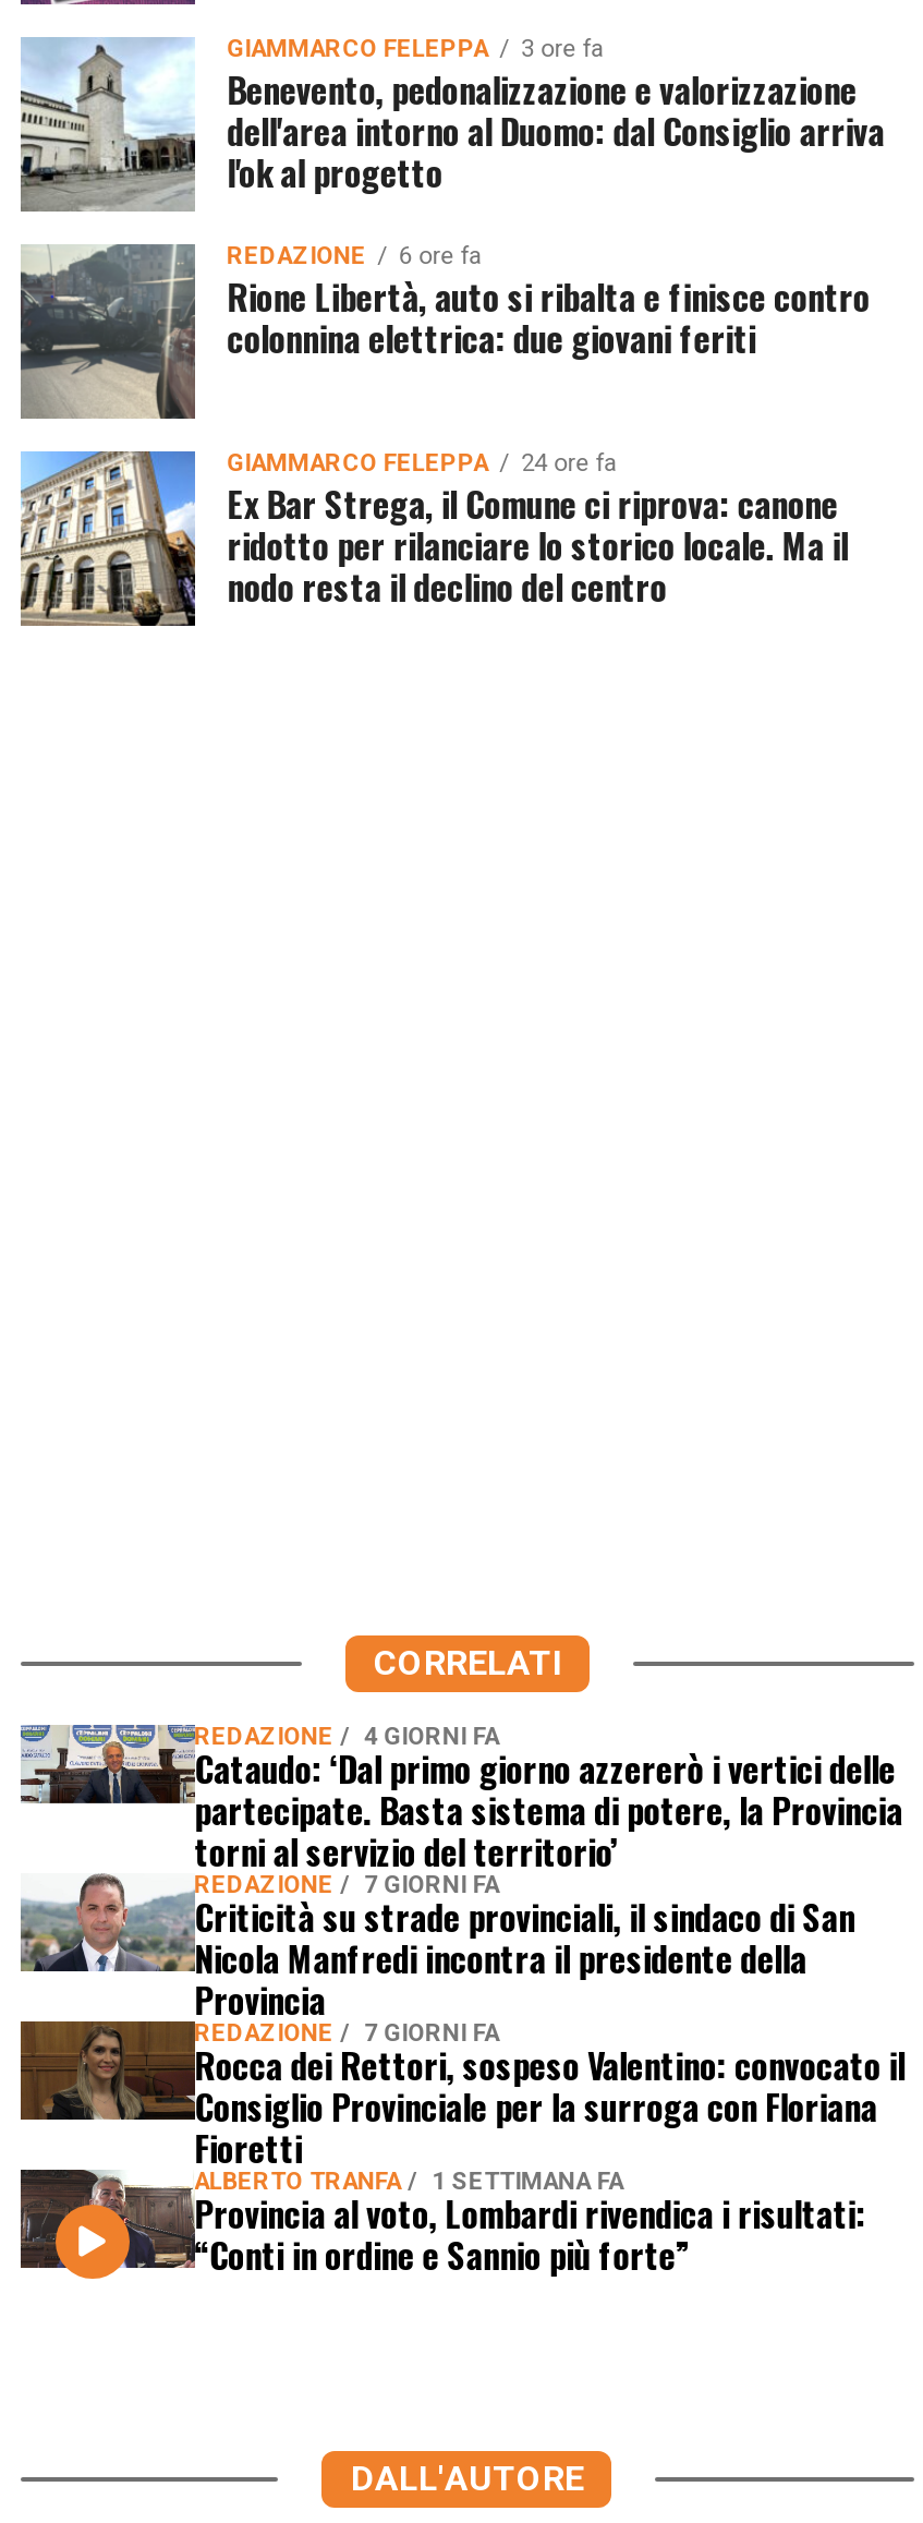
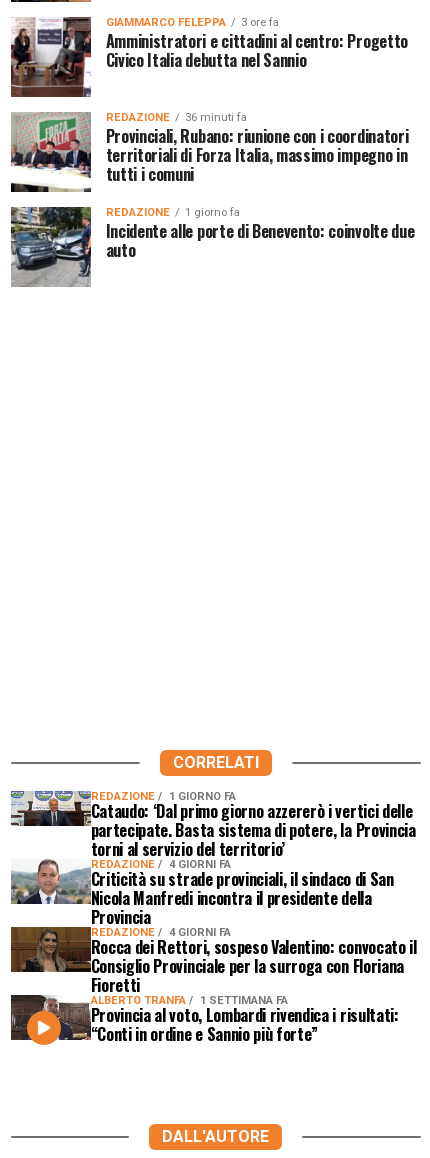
[19,37,884,212] [image] | Benevento, pedonalizzazione e valorizzazione | dell'area intorno al Duomo: dal Consiglio arriva | l'ok al progetto -> [10,16,408,98] [image] | Amministratori e cittadini al centro: Progetto | Civico Italia debutta nel Sannio
[19,242,870,419] [image] | 6 ore fa | Rione Libertà, auto si ribalta e finisce contro | colonnina elettrica: due giovani feriti -> [10,111,408,193] [image] | 36 minuti fa | Provinciali, Rubano: riunione con i coordinatori | territoriali di Forza Italia, massimo impegno in | tutti i comuni
[21,449,848,626] [image] | GIAMMARCO FELEPPA | 24 ore fa | Ex Bar Strega, il Comune ci riprova: canone | ridotto per rilanciare lo storico locale. Ma il | nodo resta il declino del centro -> [10,206,414,287] [image] | REDAZIONE | 1 giorno fa | Incidente alle porte di Benevento: coinvolte due | auto
[194,1723,500,1751] REDAZIONE 4 GIORNI FA -> [91,790,236,803] REDAZIONE 1 GIORNO FA
[194,1871,500,1899] REDAZIONE 7 GIORNI FA -> [91,858,231,871] REDAZIONE 4 GIORNI FA
[194,2019,500,2048] REDAZIONE 7 GIORNI FA -> [91,926,231,939] REDAZIONE 4 GIORNI FA

